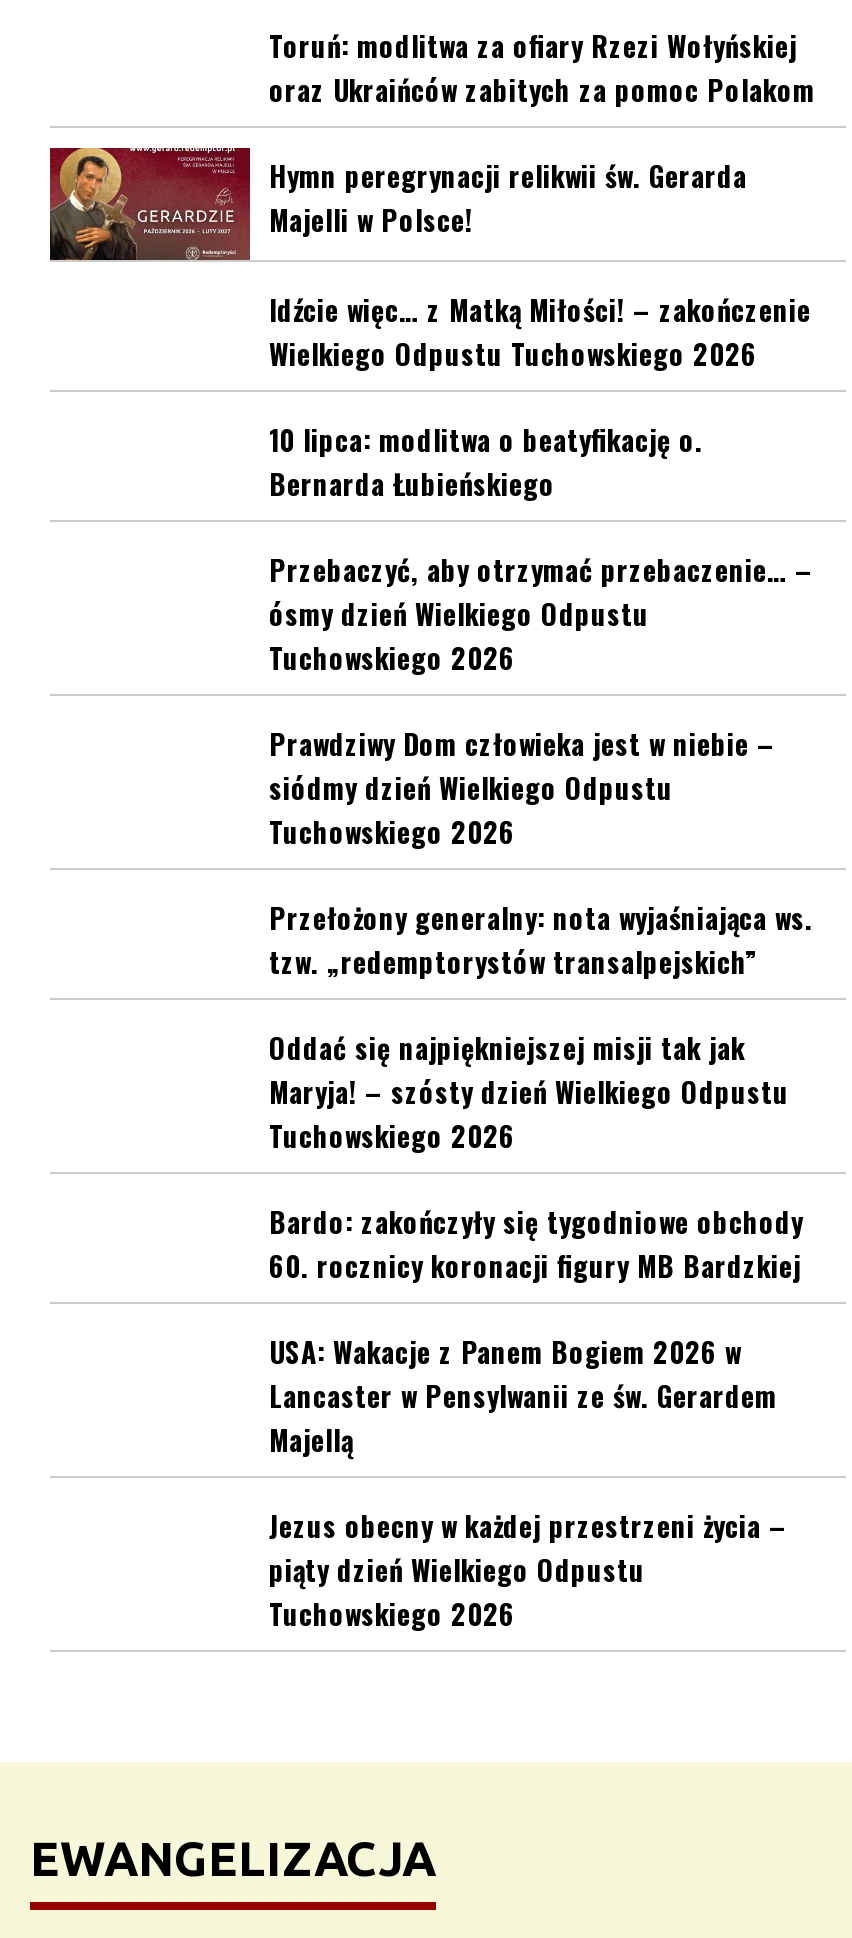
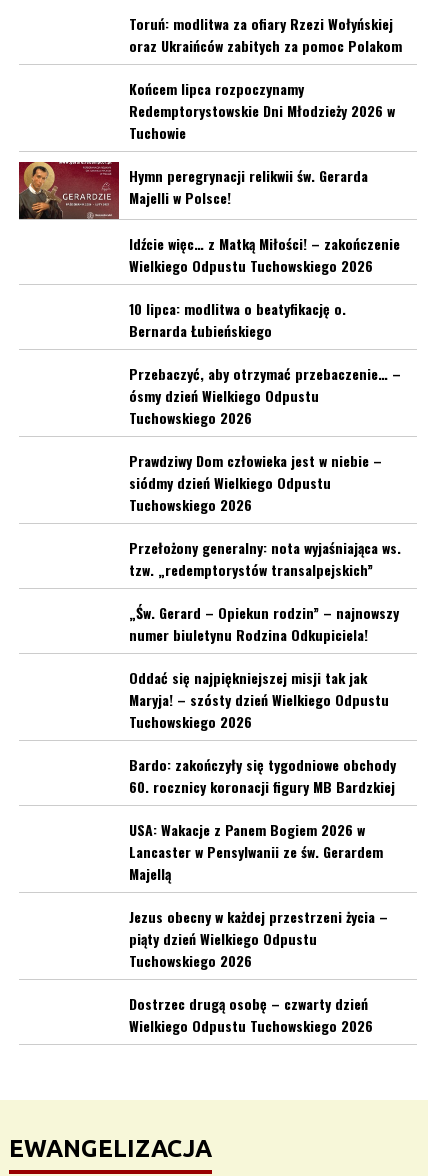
none -> [128,78,394,143] Końcem lipca rozpoczynamy | Redemptorystowskie Dni Młodzieży 2026 w | Tuchowie
none -> [128,601,398,644] „Św. Gerard – Opiekun rodzin” – najnowszy | numer biuletynu Rodzina Odkupiciela!
none -> [128,992,372,1035] Dostrzec drugą osobę – czwarty dzień | Wielkiego Odpustu Tuchowskiego 2026

